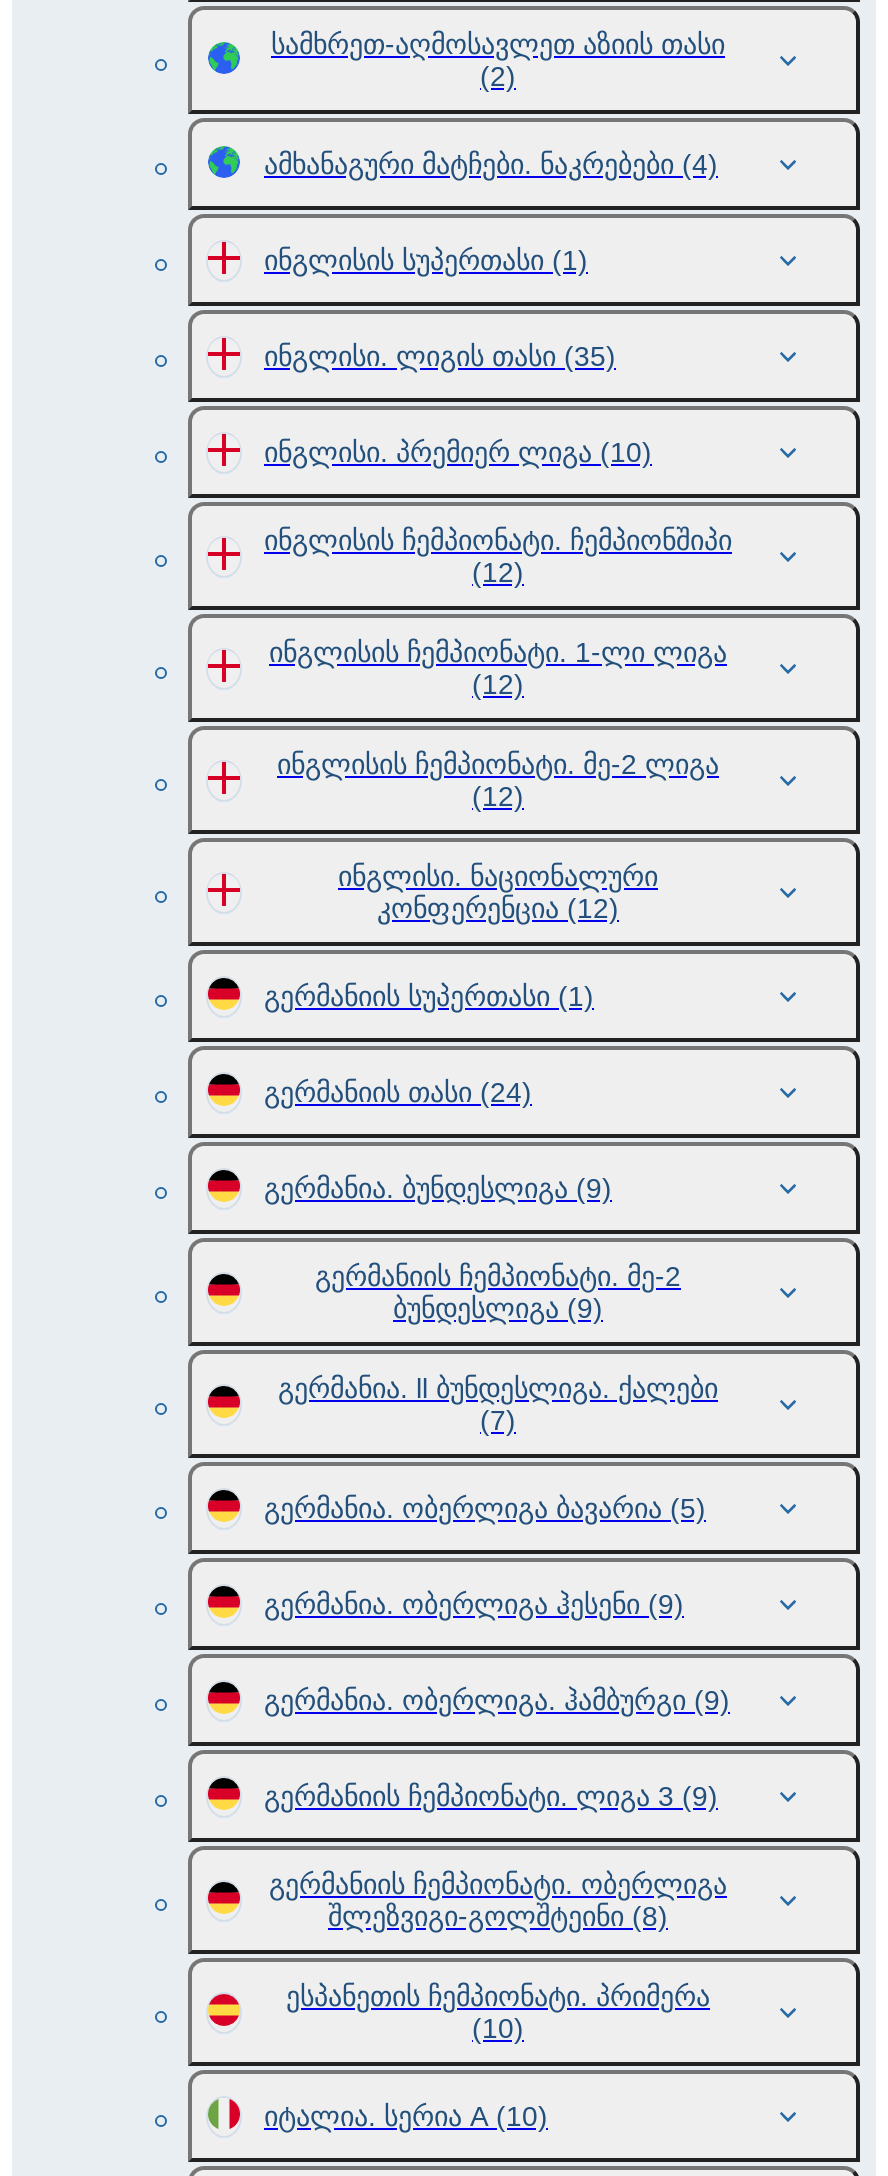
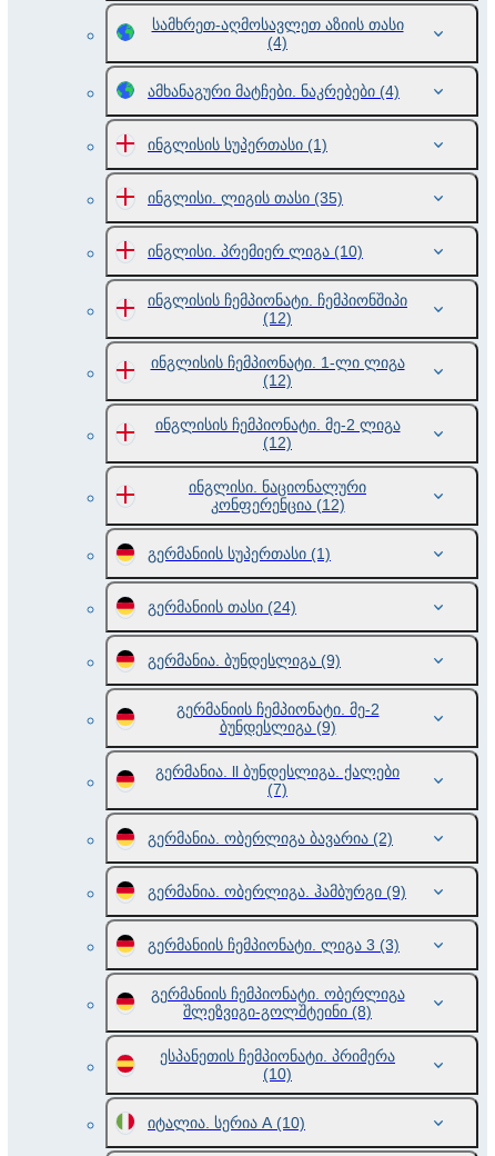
[480,60,516,92] (2) -> [267,33,287,51] (4)
[264,1492,706,1620] გერმანია. ობერლიგა ბავარია (5) | გერმანია. ობერლიგა ჰესენი (9) -> [148,829,393,847] გერმანია. ობერლიგა ბავარია (2)
[264,1780,718,1812] გერმანიის ჩემპიონატი. ლიგა 3 (9) -> [148,936,400,954] გერმანიის ჩემპიონატი. ლიგა 3 (3)

